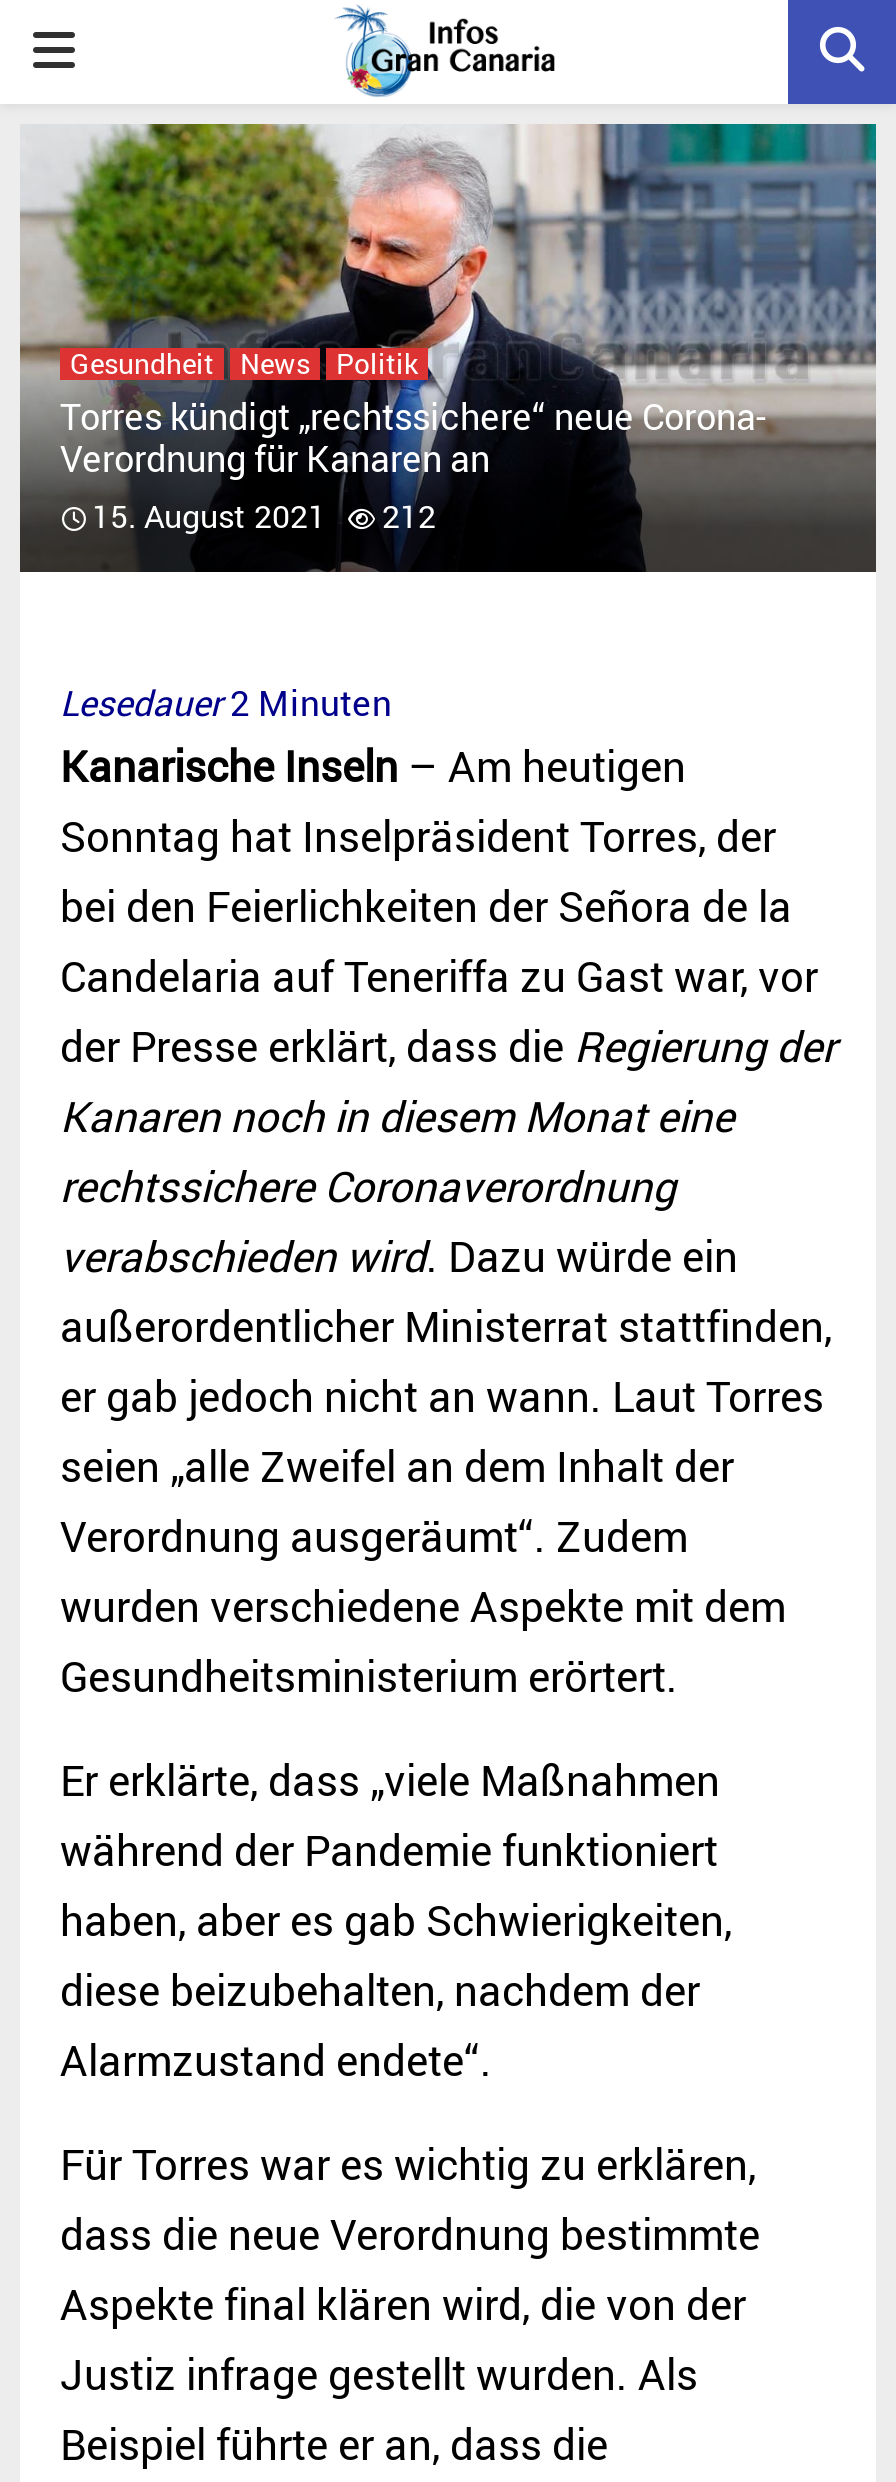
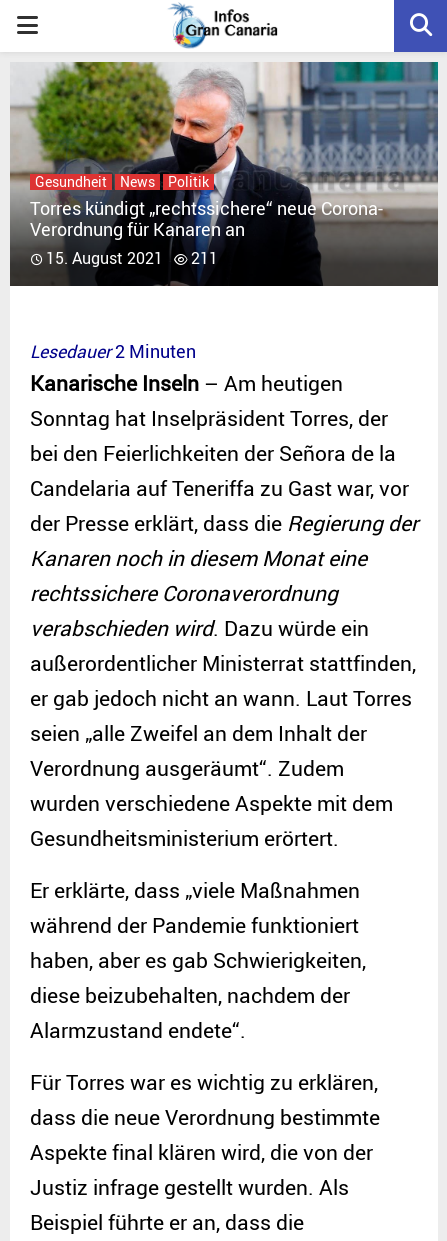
[92,494,436,538] 15. August 2021 212 -> [46,247,218,269] 15. August 2021 211

